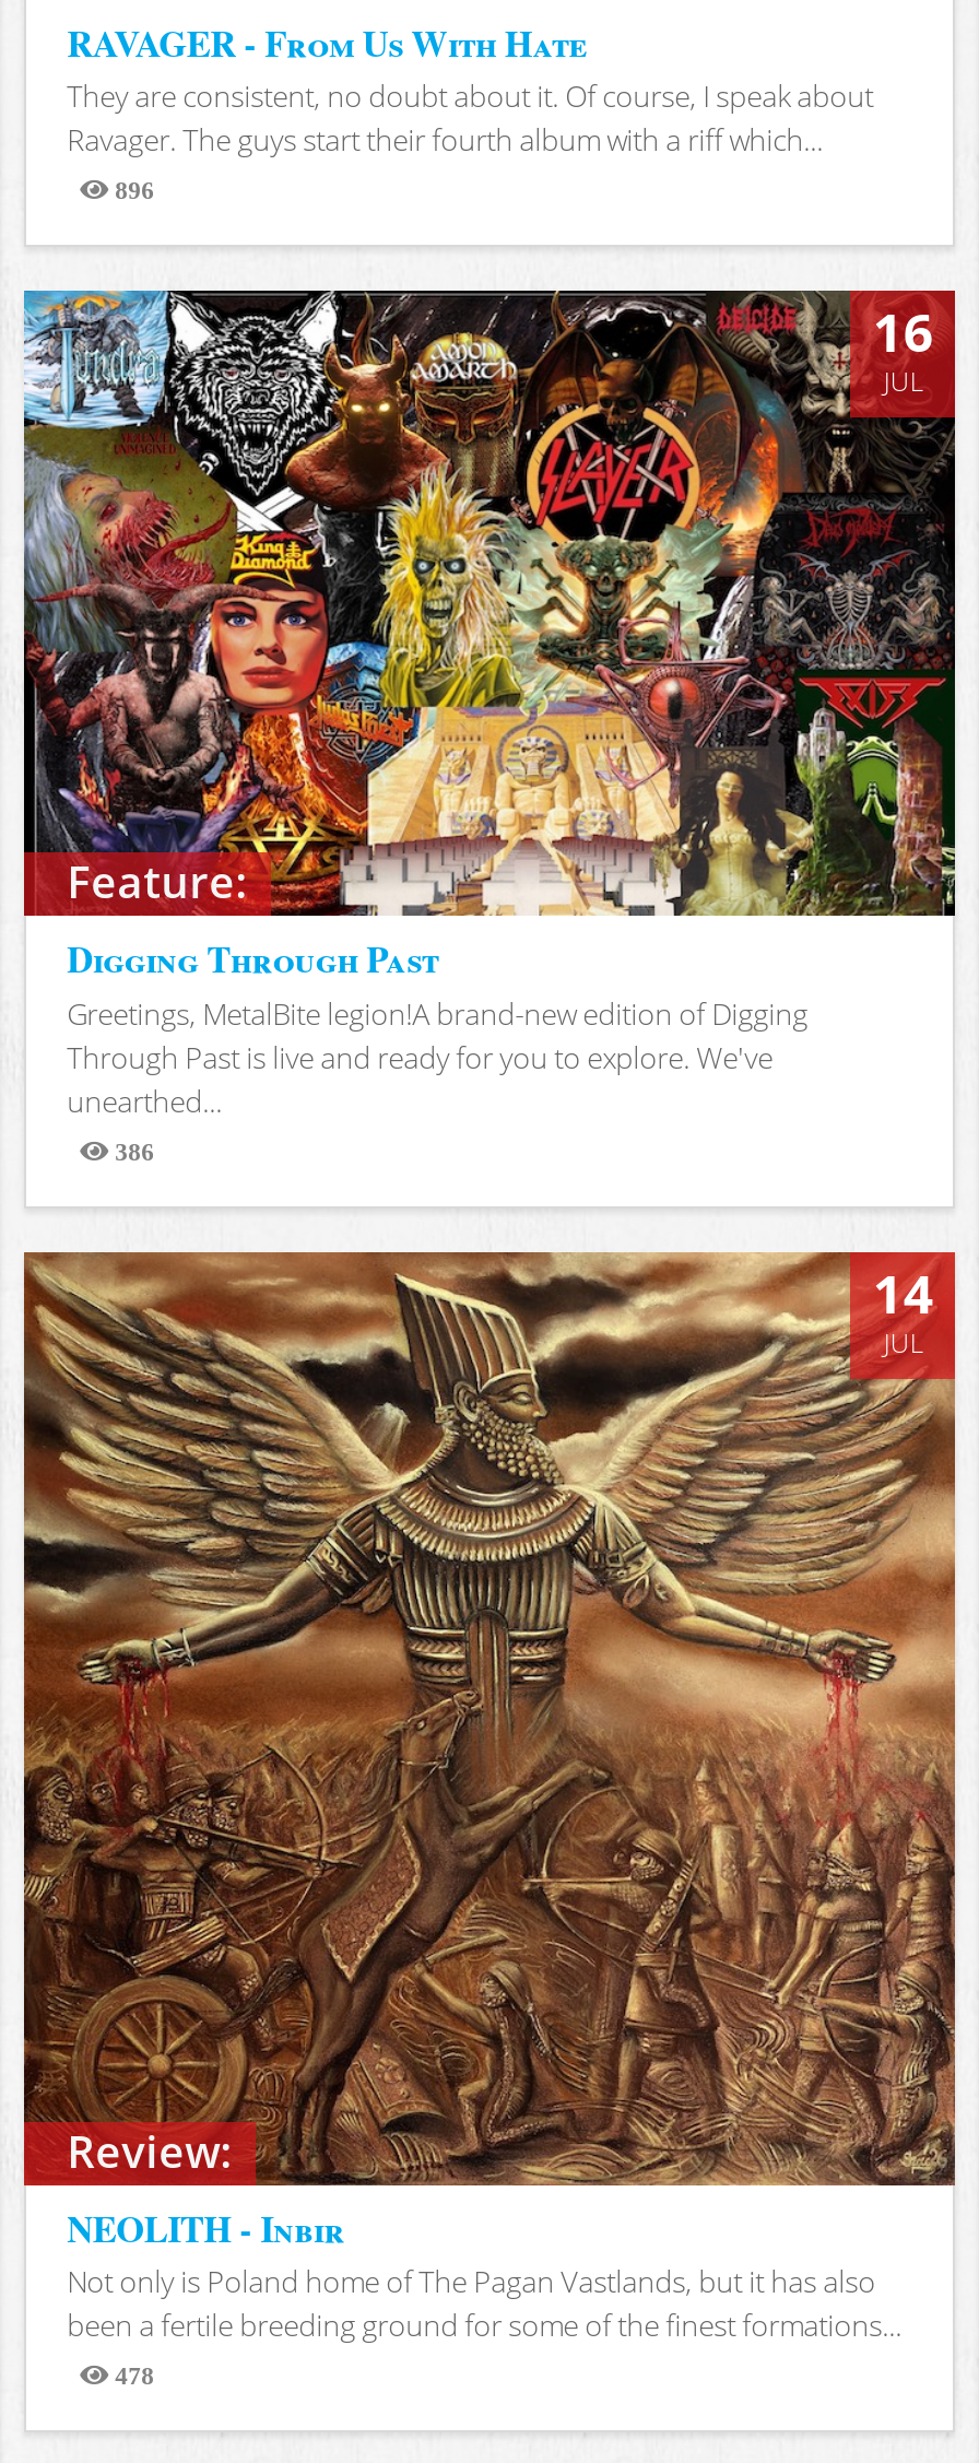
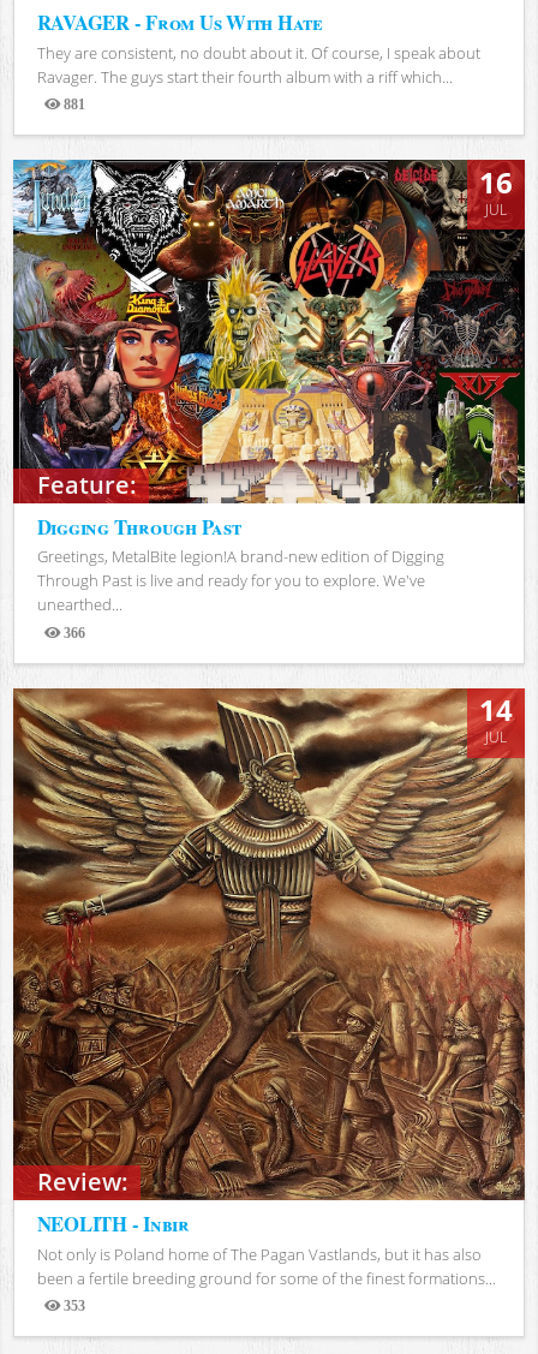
[109,177,154,201] 896 -> [60,97,85,110] 881
[109,1138,154,1162] 386 -> [60,626,85,639] 366
[109,2362,154,2387] 478 -> [60,1299,85,1312] 353

